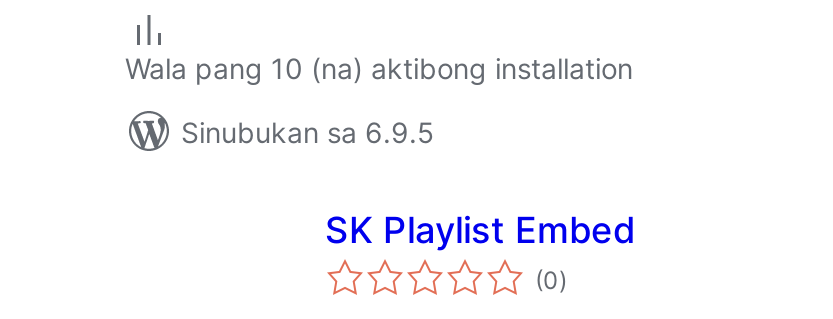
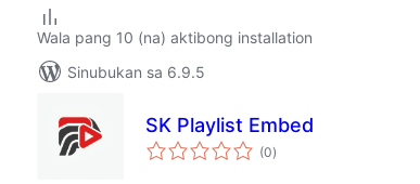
none -> [58,116,103,157] [image]

